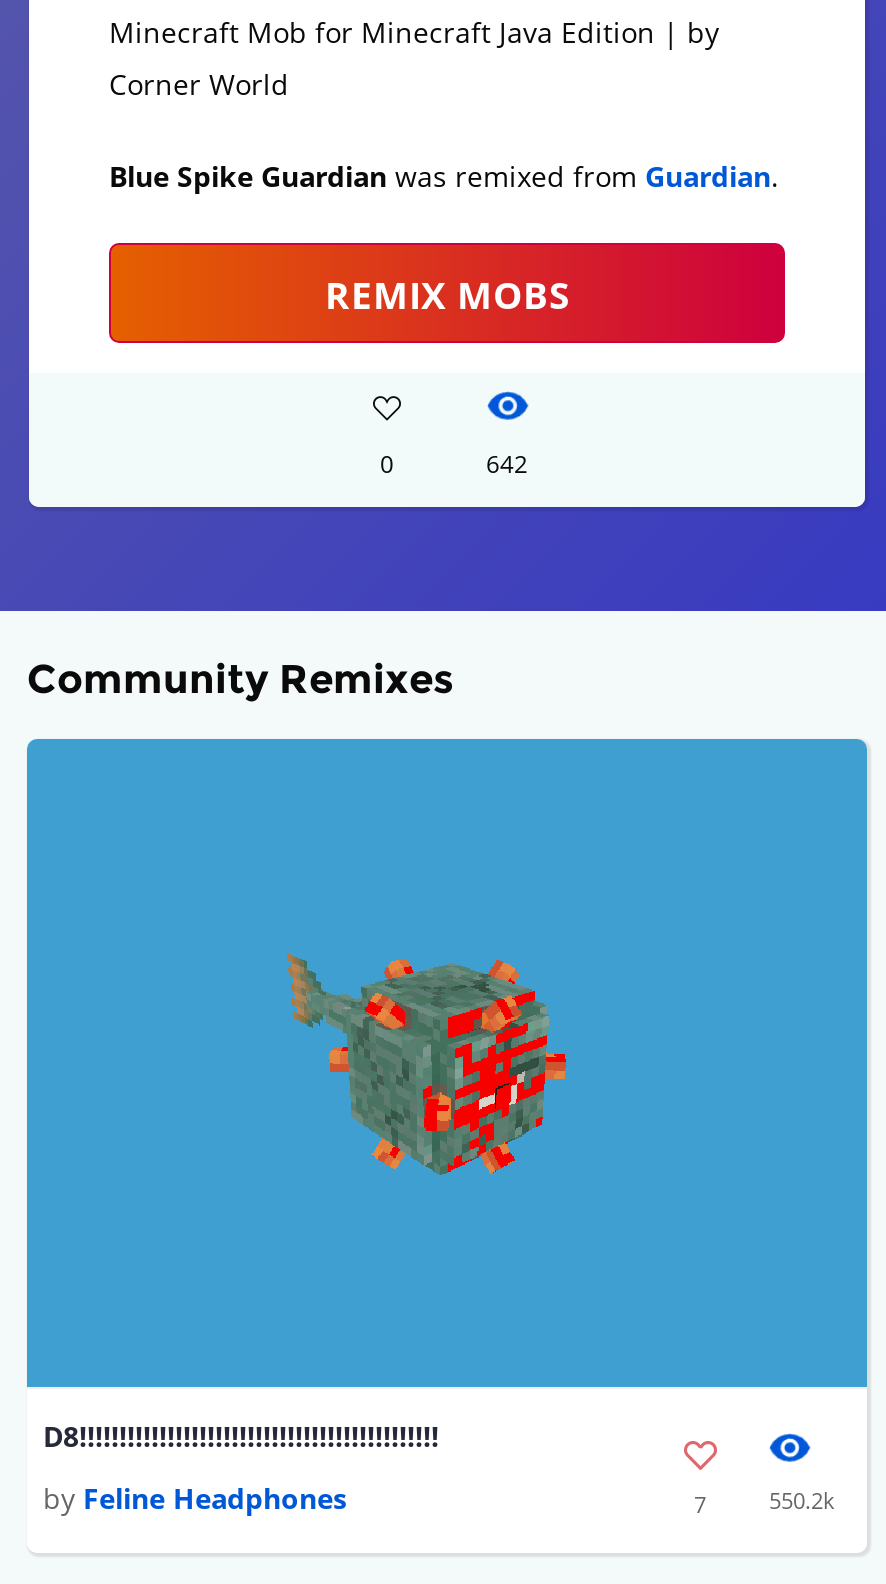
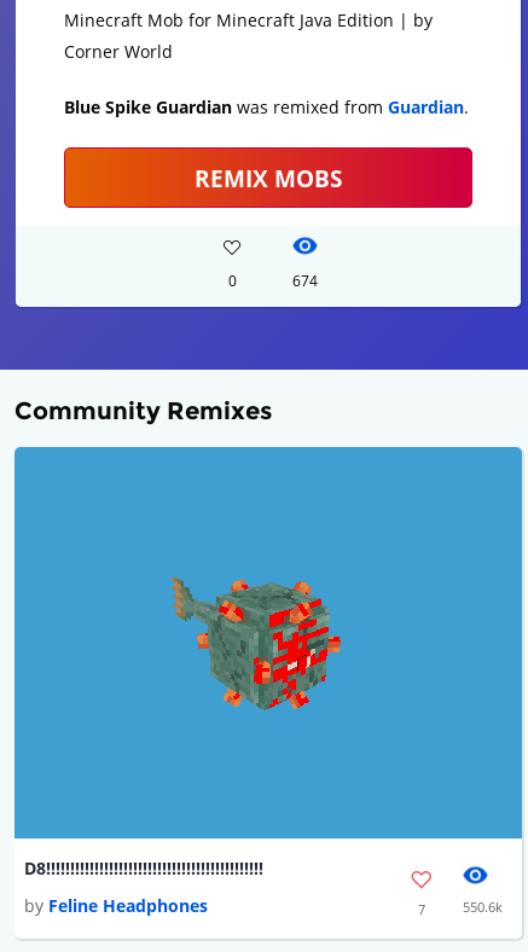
[486,448,528,482] 642 -> [292,271,317,292] 674
[769,1485,835,1515] 550.2k -> [463,898,503,916] 550.6k

